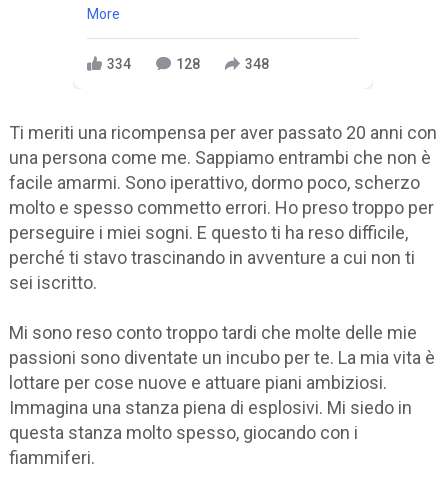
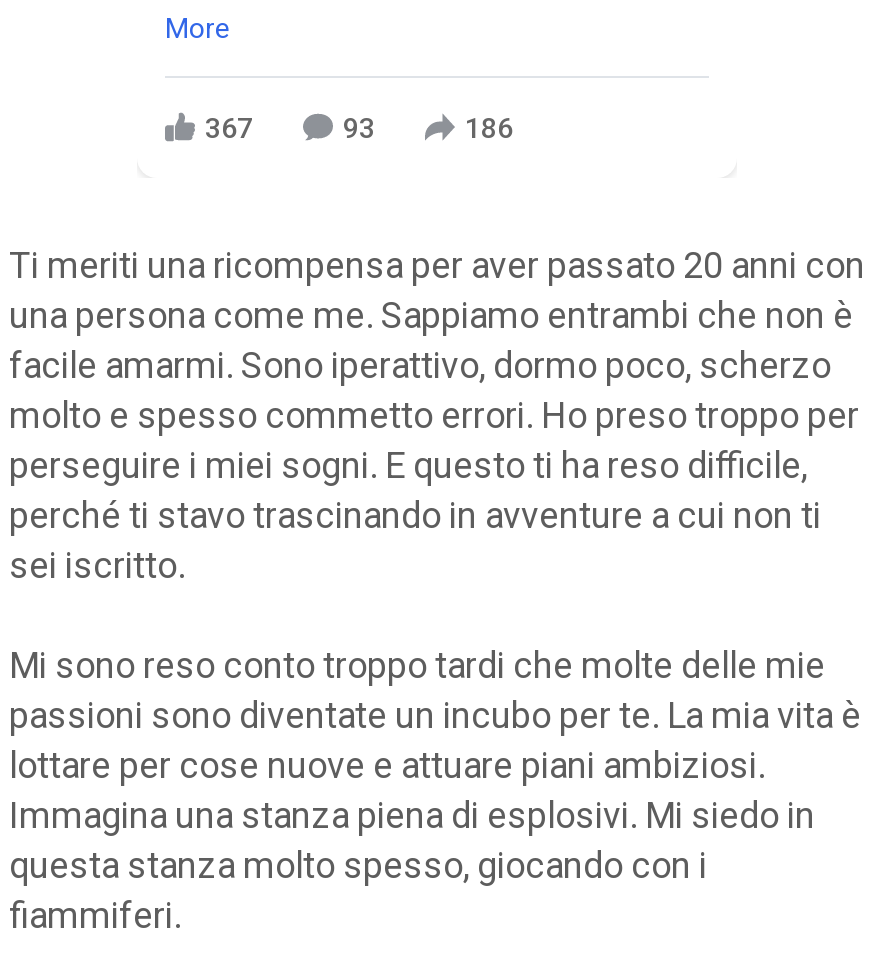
[107,56,131,72] 334 -> [205,112,253,144] 367
[176,56,200,72] 128 -> [343,112,375,144] 93
[245,56,269,72] 348 -> [465,112,513,144] 186

